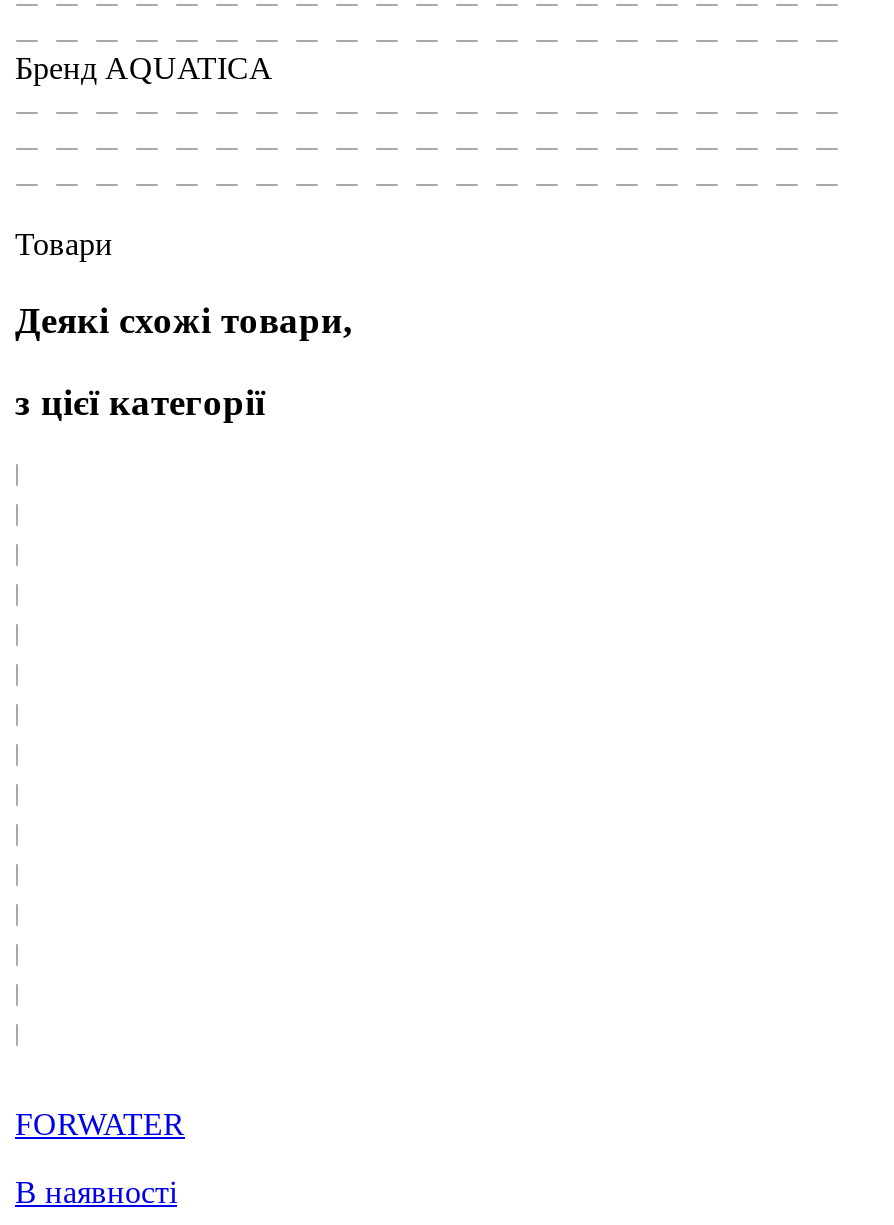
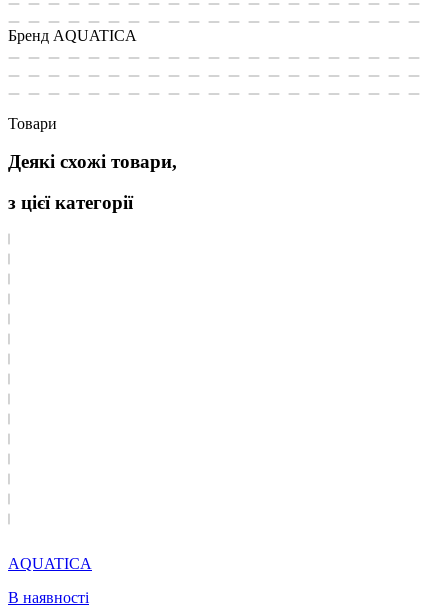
[15,1107,185,1141] FORWATER -> [8,555,92,572] AQUATICA

